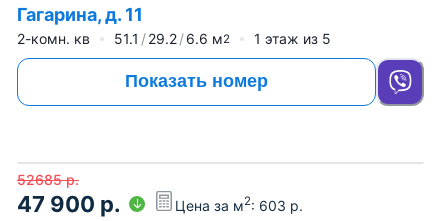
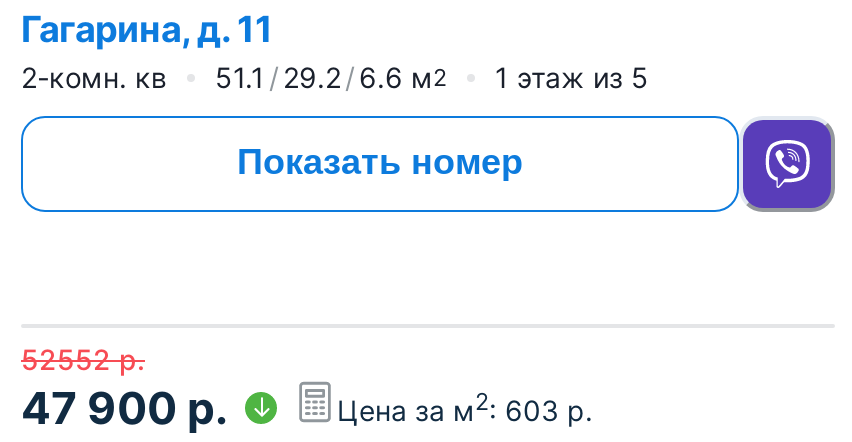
[17,170,79,187] 52685 р. -> [21,341,145,375] 52552 р.

